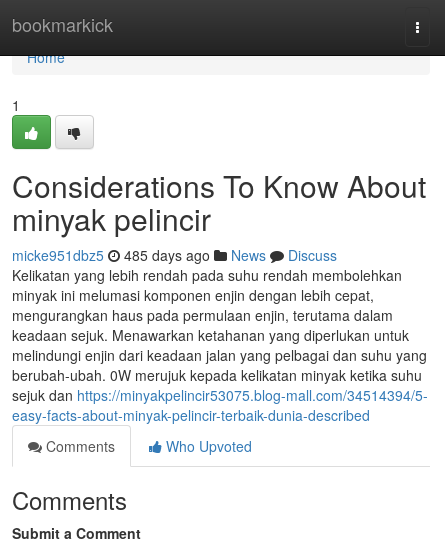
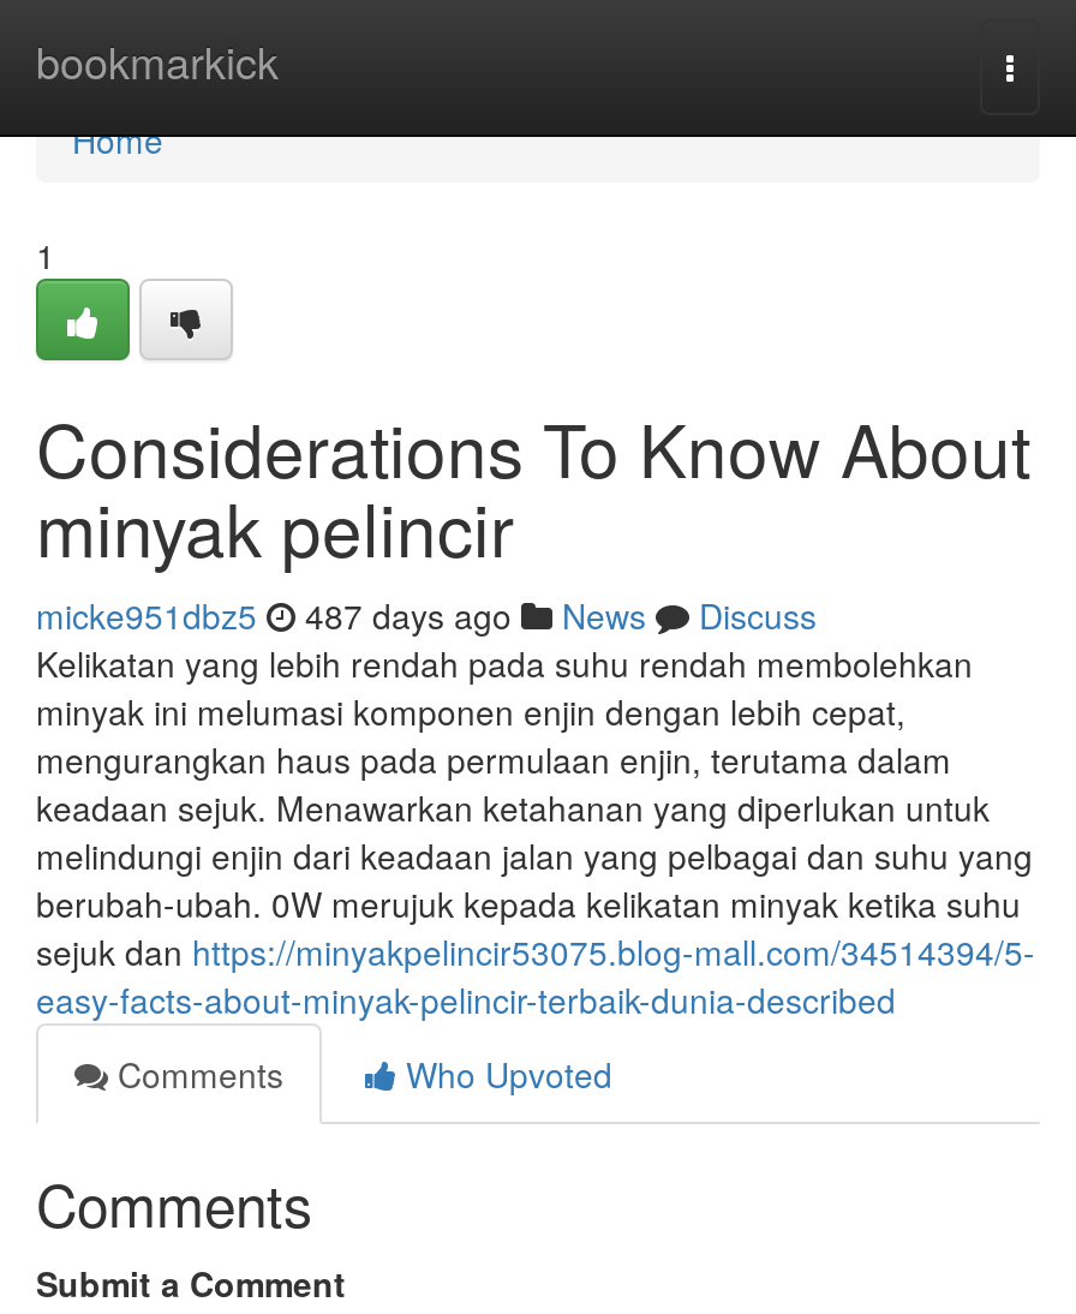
[12,245,337,265] micke951dbz5 485 days ago News Discuss -> [36,591,817,639] micke951dbz5 487 days ago News Discuss

